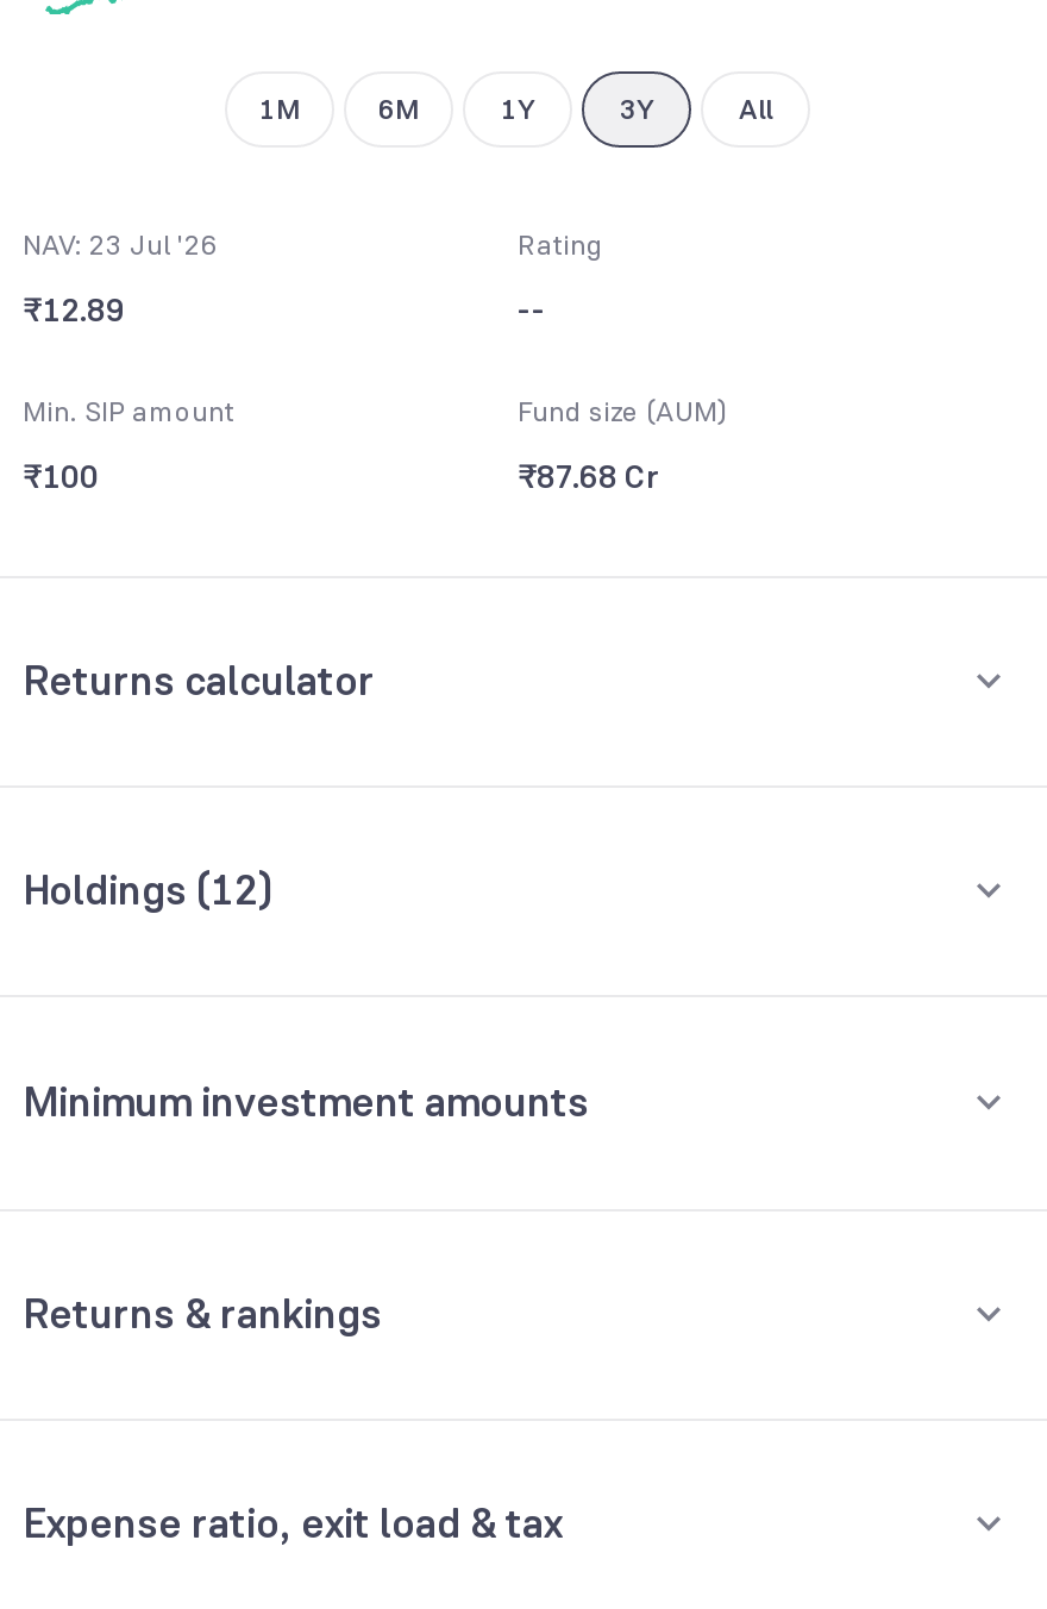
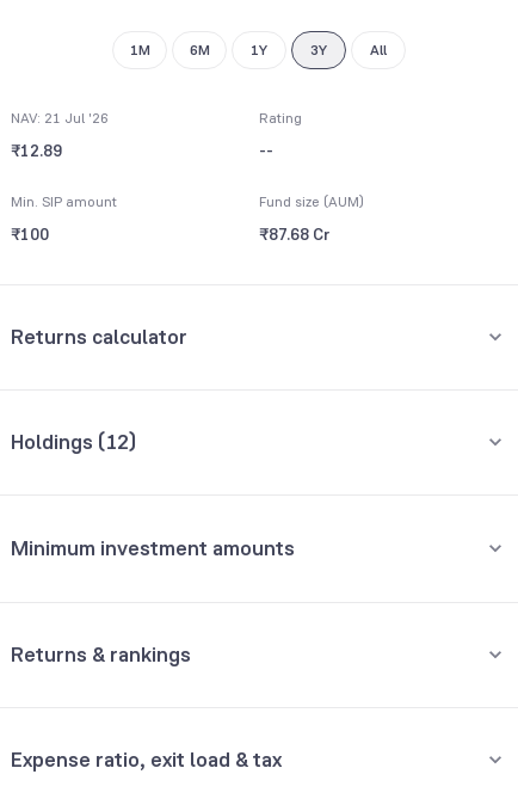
[23,226,218,264] NAV: 23 Jul '26 -> [11,109,109,128] NAV: 21 Jul '26

